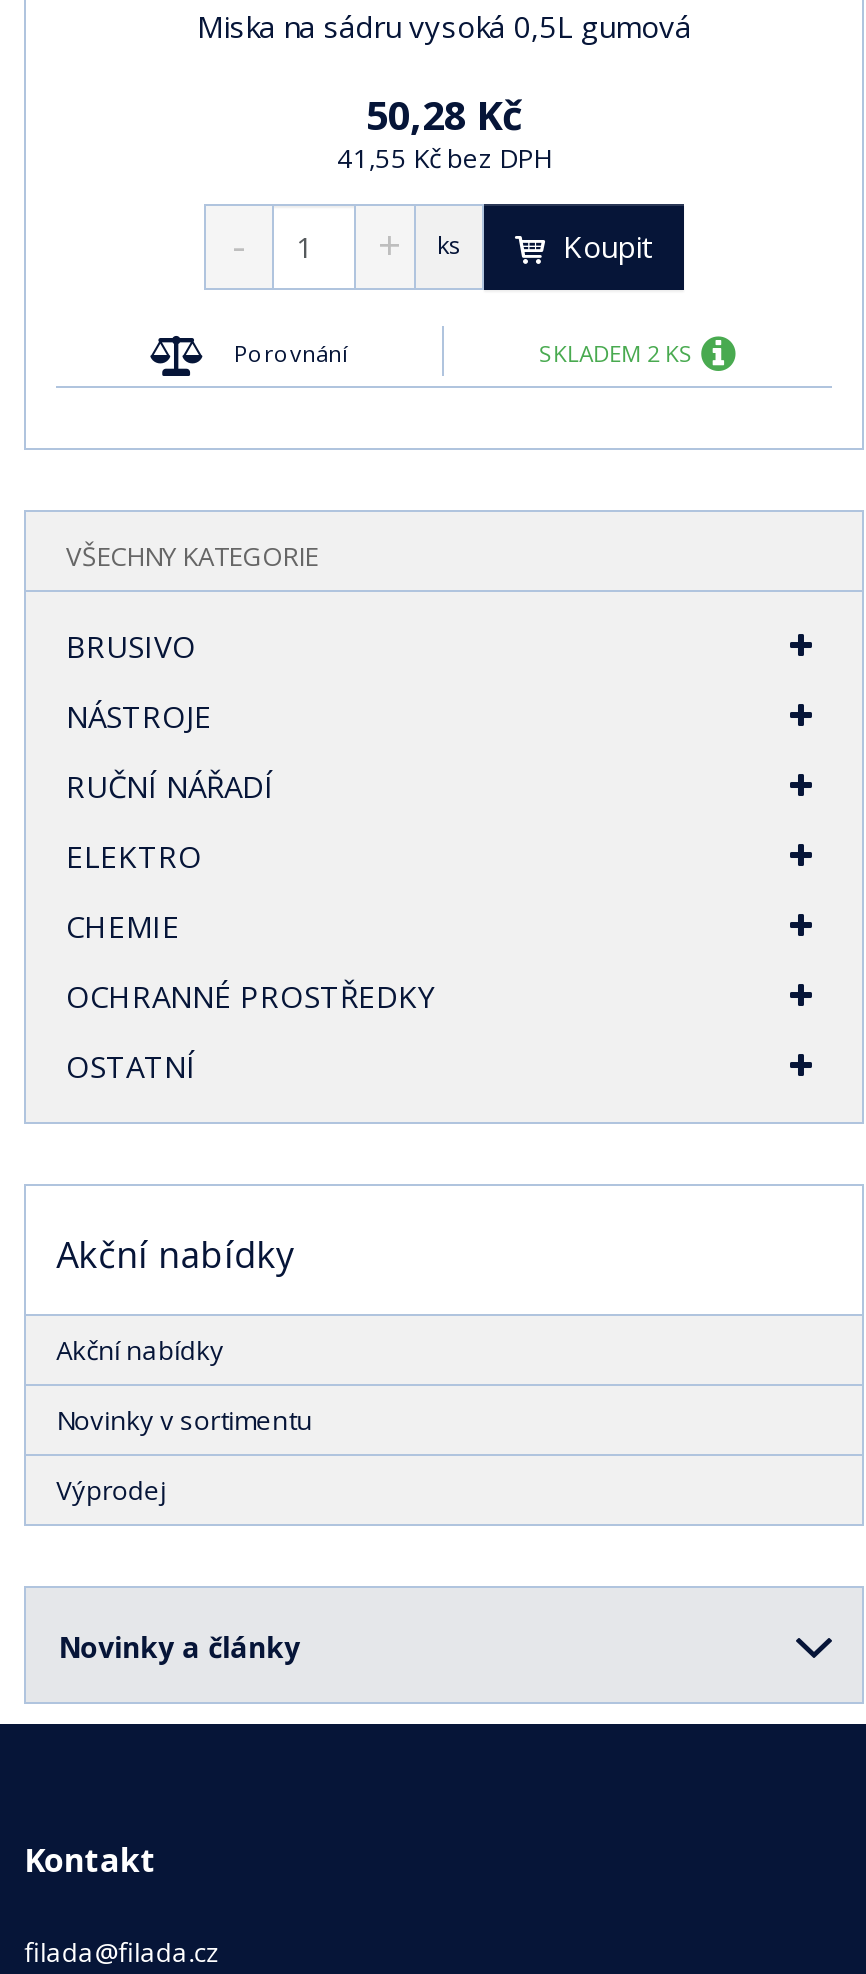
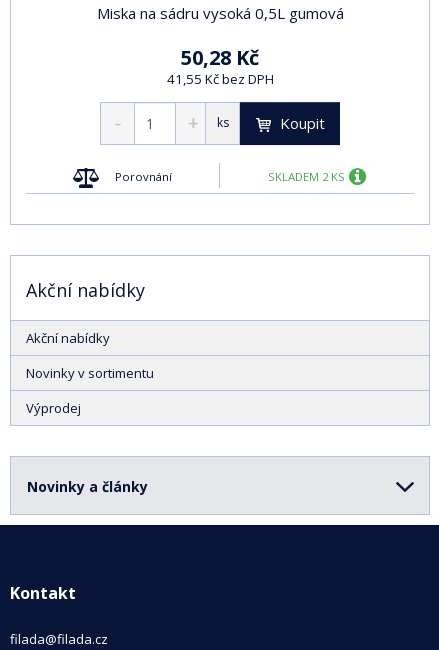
[66,538,436,1085] VŠECHNY KATEGORIE | BRUSIVO | NÁSTROJE | RUČNÍ NÁŘADÍ | ELEKTRO | CHEMIE | OCHRANNÉ PROSTŘEDKY | OSTATNÍ -> none

